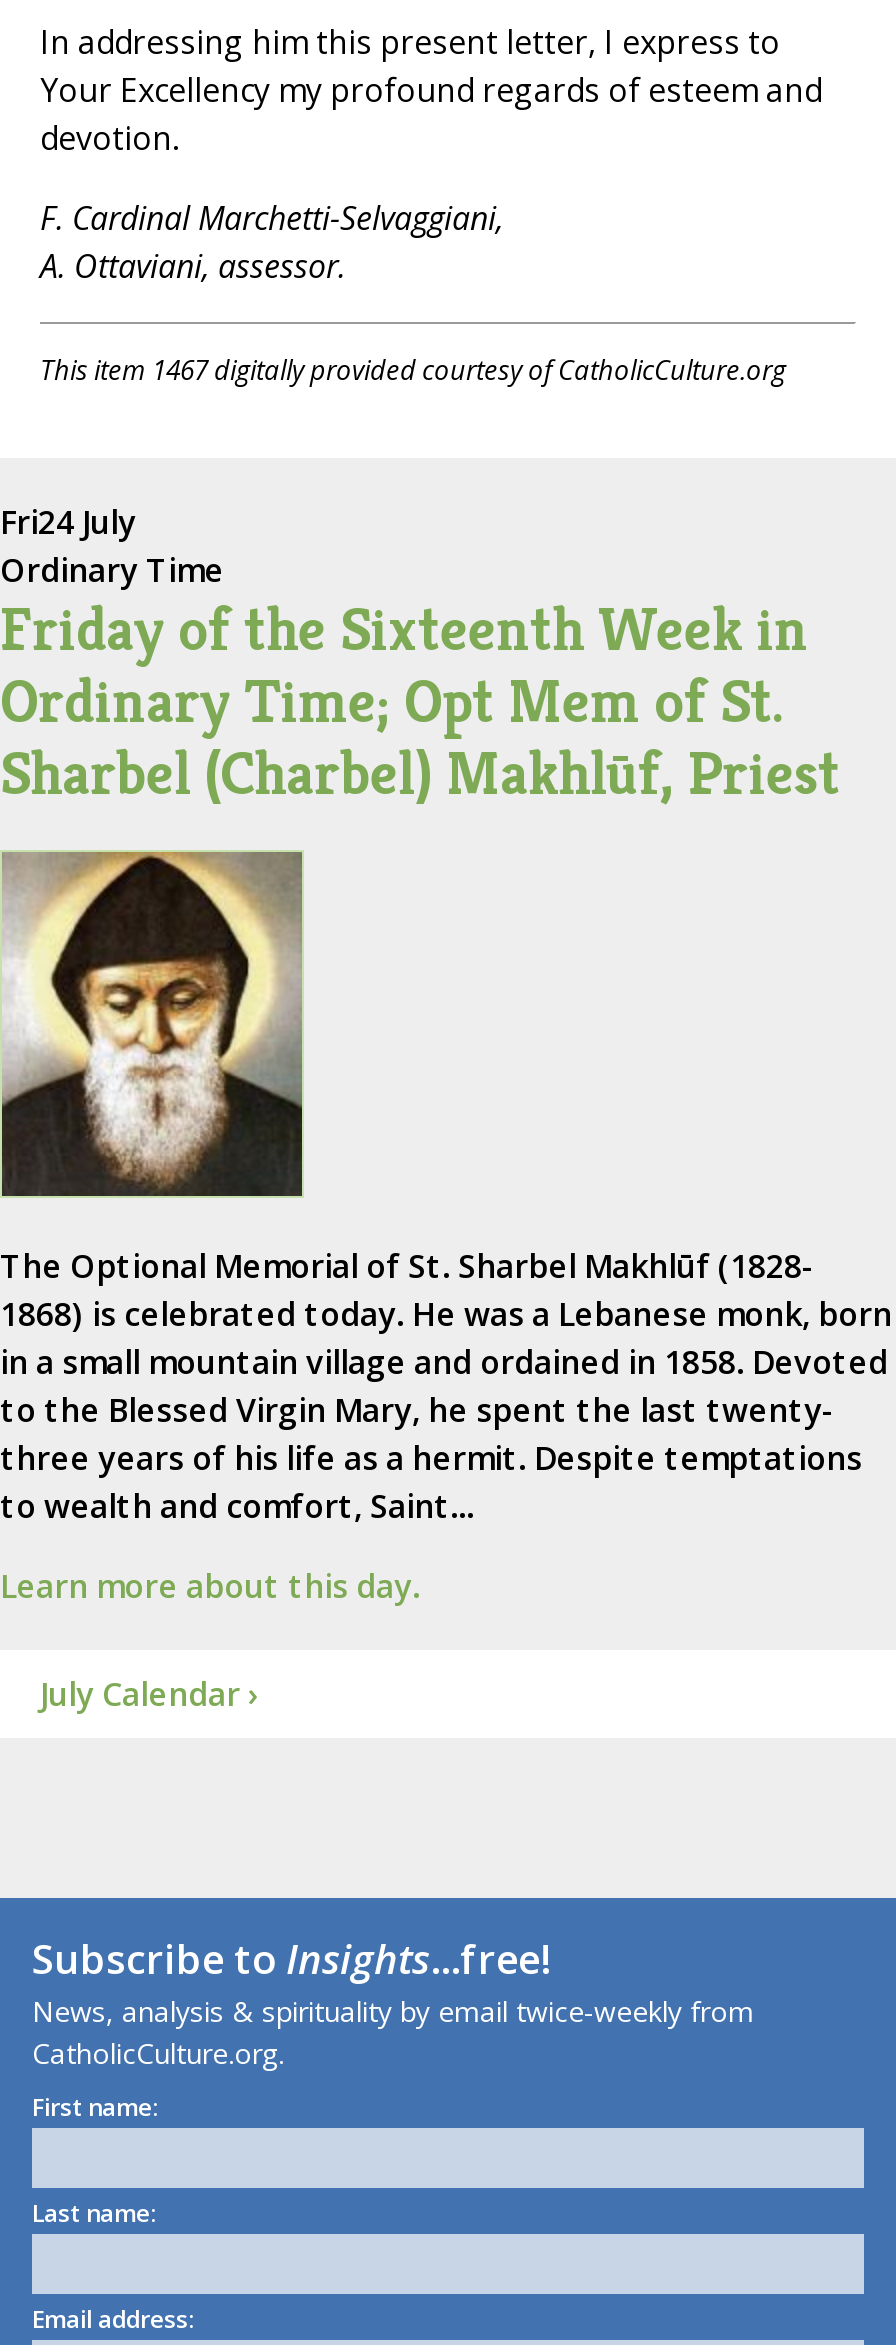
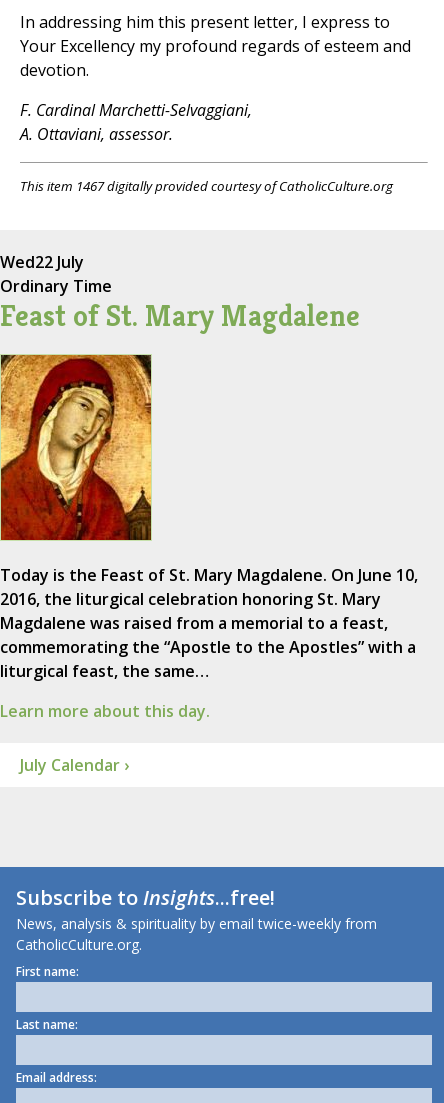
[0,500,136,544] Fri24 July -> [0,251,84,273] Wed22 July
[0,592,840,812] Friday of the Sixteenth Week in | Ordinary Time; Opt Mem of St. | Sharbel (Charbel) Makhlūf, Priest -> [0,297,360,335] Feast of St. Mary Magdalene
[6,850,304,1110] [image] -> [3,414,152,532] [image]
[0,1244,892,1528] The Optional Memorial of St. Sharbel Makhlūf (1828- | 1868) is celebrated today. He was a Lebanese monk, born | in a small mountain village and ordained in 1858. Devoted | to the Blessed Virgin Mary, he spent the last twenty- | three years of his life as a hermit. Despite temptations | to wealth and comfort, Saint… -> [0,564,418,682] Today is the Feast of St. Mary Magdalene. On June 10, | 2016, the liturgical celebration honoring St. Mary | Magdalene was raised from a memorial to a feast, | commemorating the “Apostle to the Apostles” with a | liturgical feast, the same…

